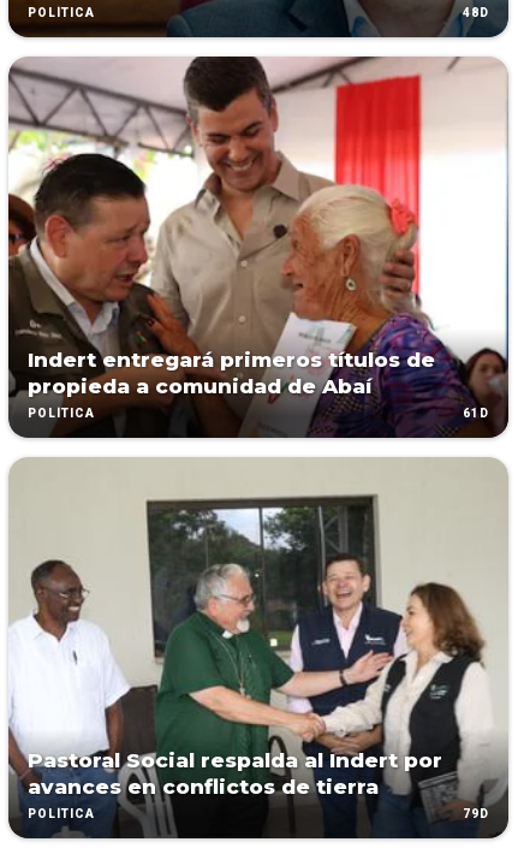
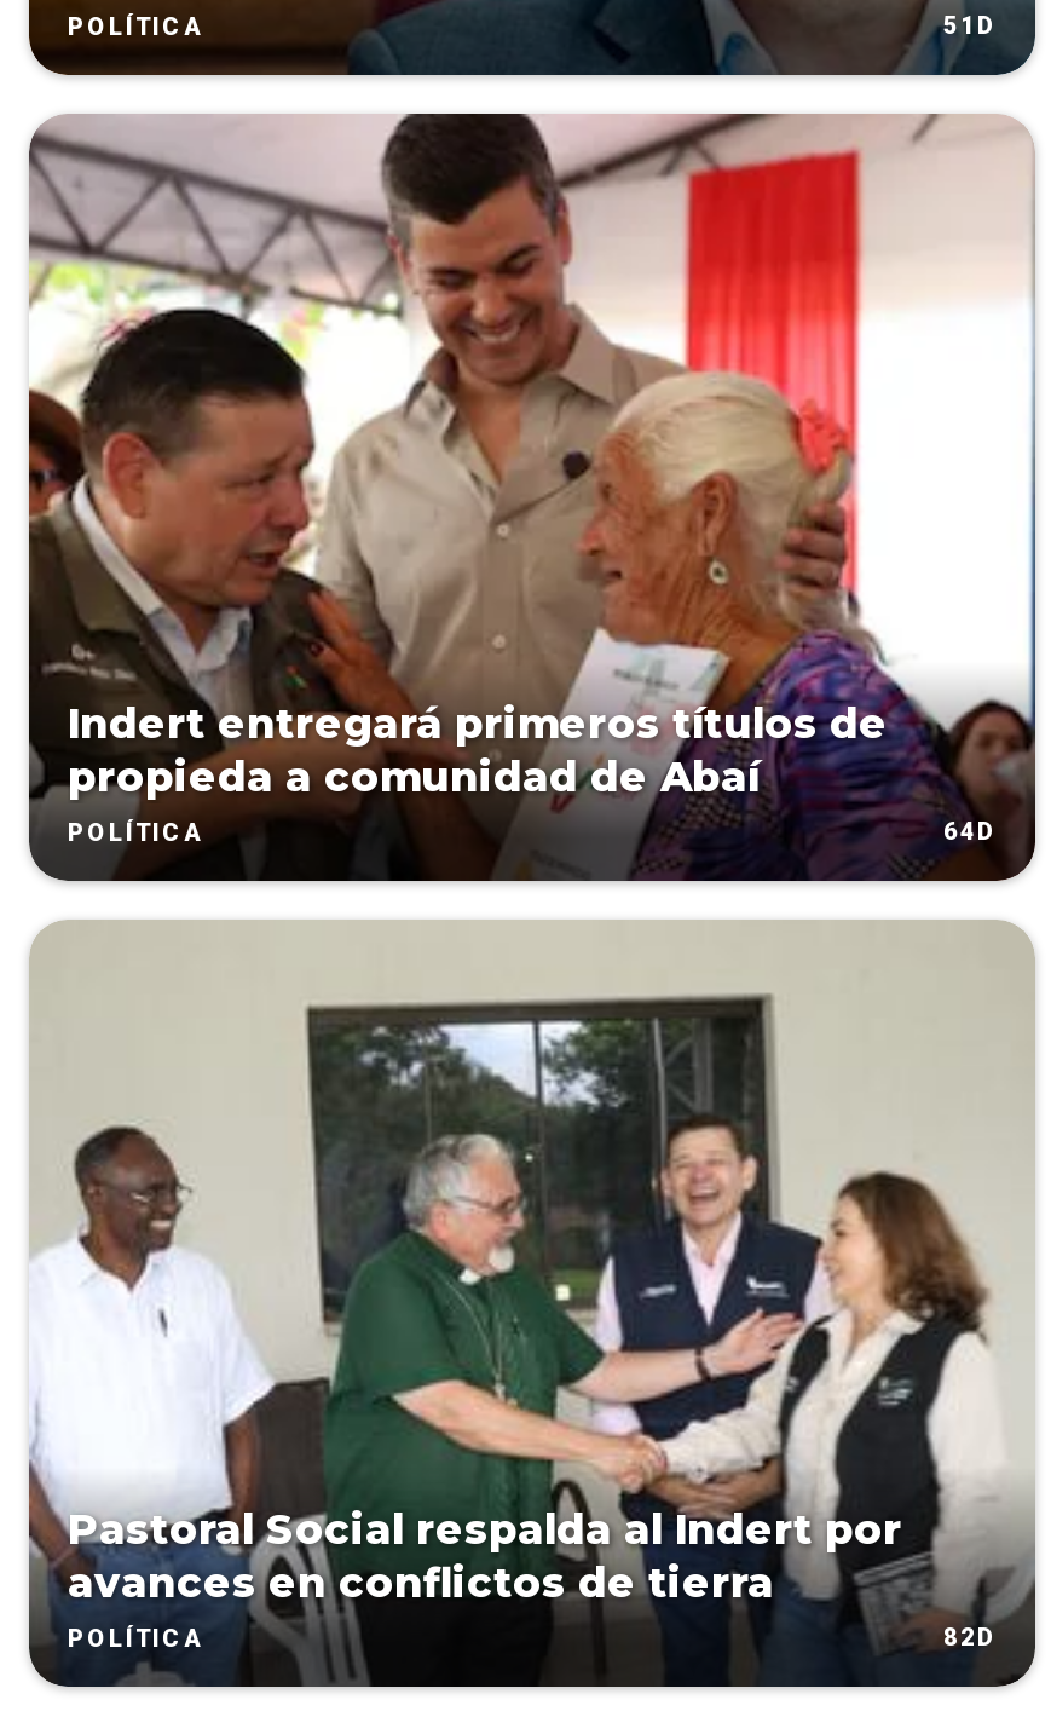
[463,6,489,19] 48D -> [943,12,997,39] 51D
[463,407,489,420] 61D -> [943,818,997,845] 64D
[463,807,489,821] 79D -> [943,1624,997,1651] 82D

